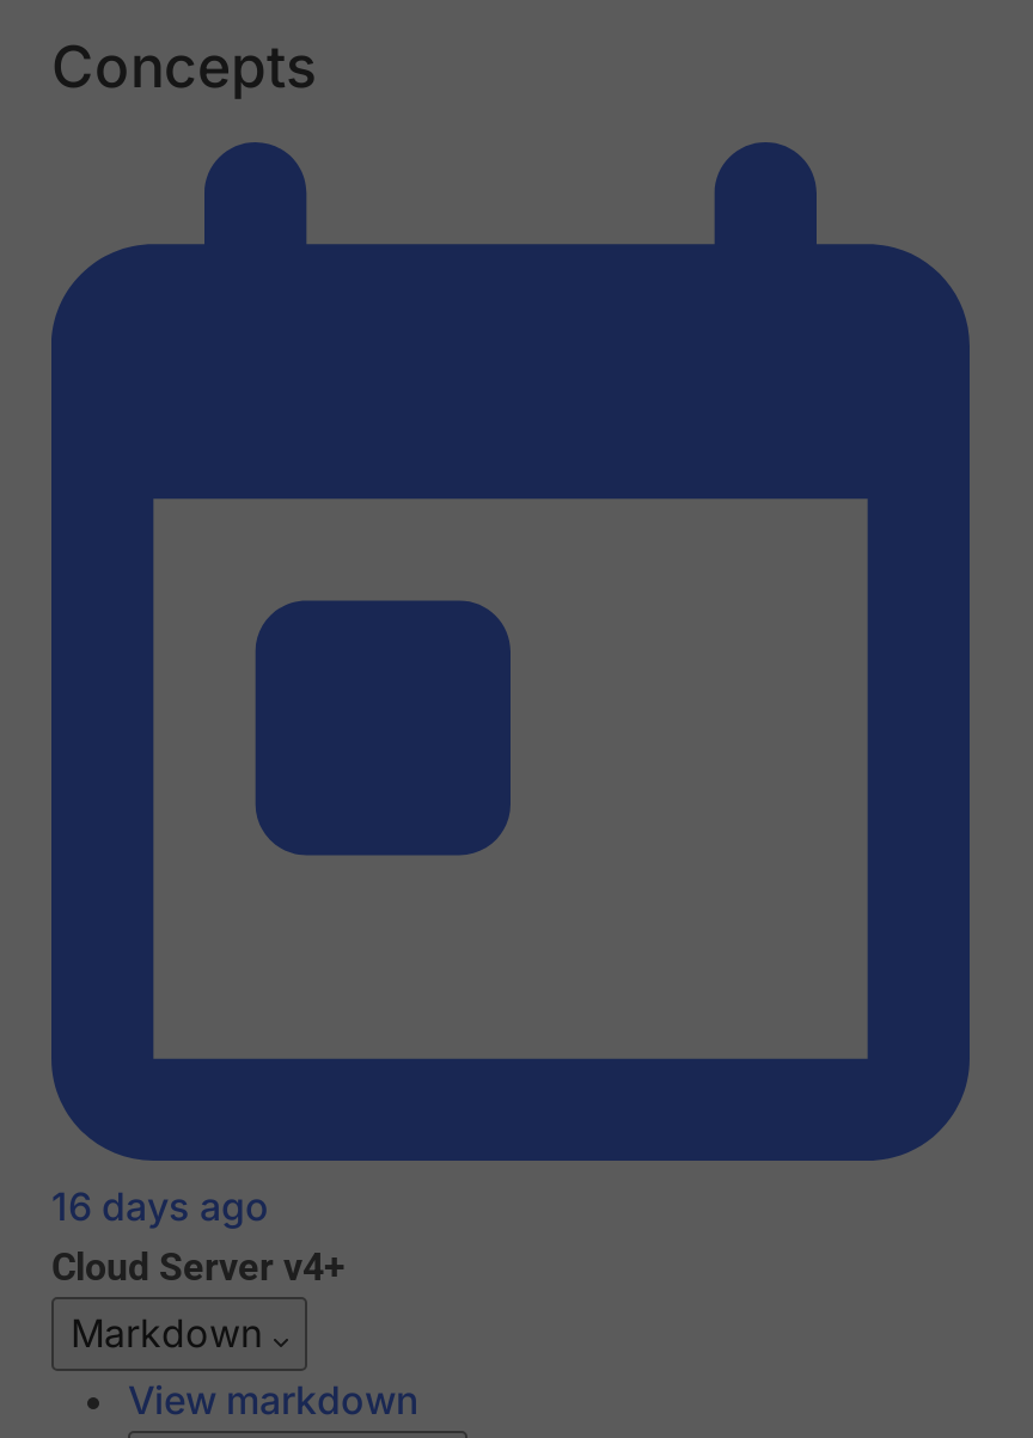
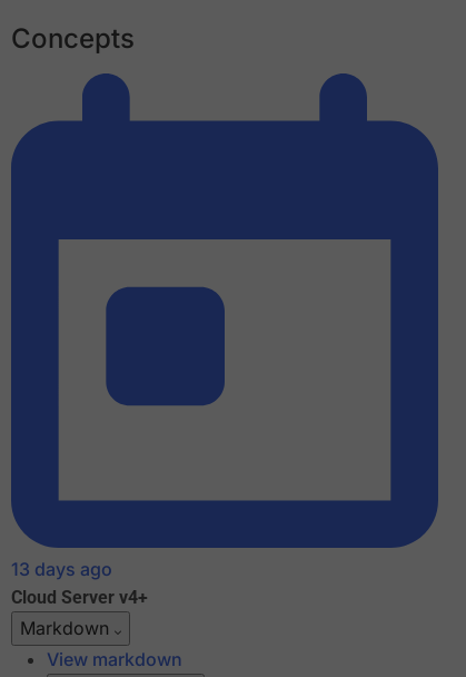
[51,1183,269,1231] 16 days ago -> [11,558,112,581] 13 days ago

